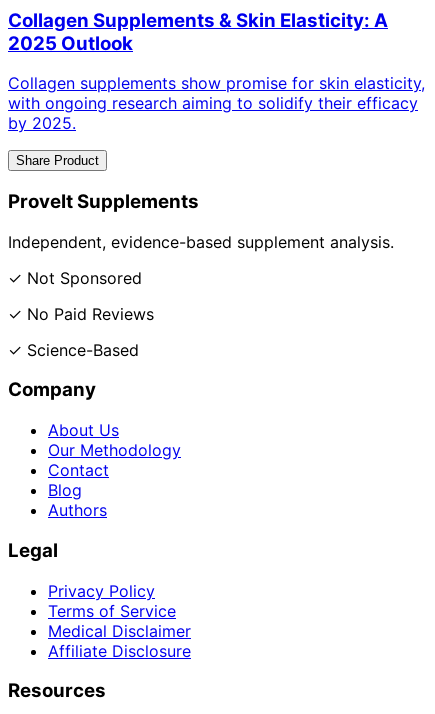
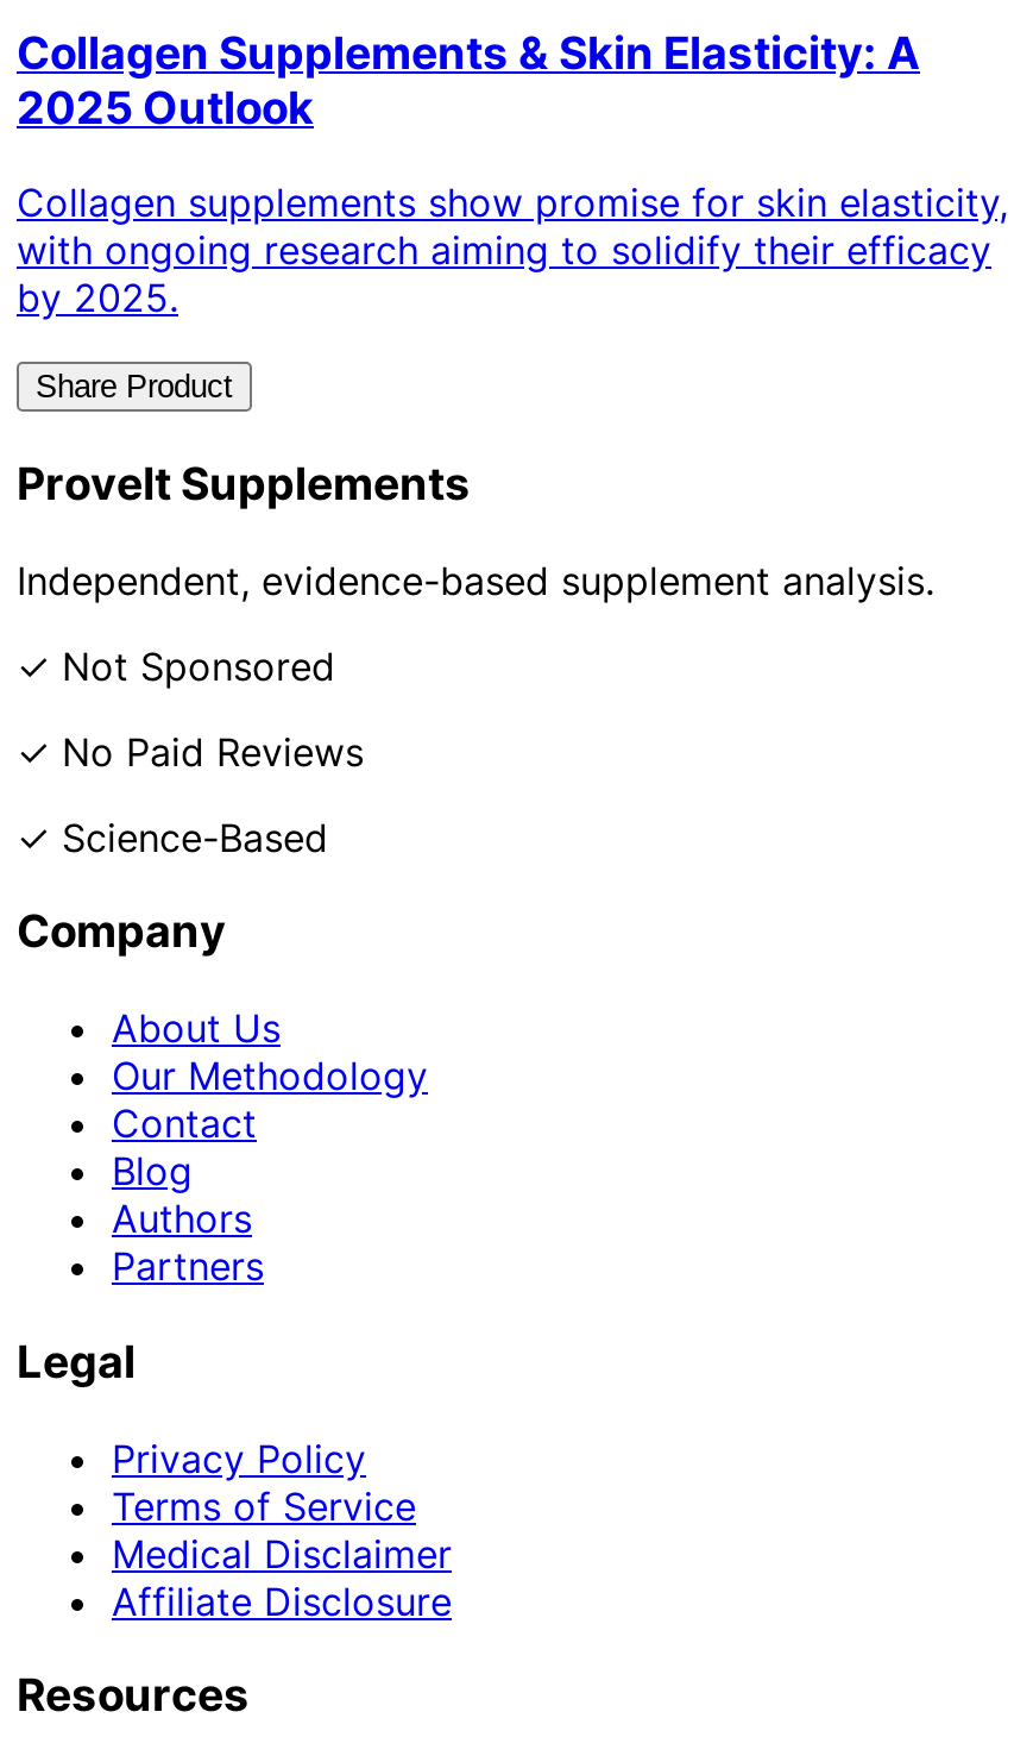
none -> [112,1243,264,1290] Partners

